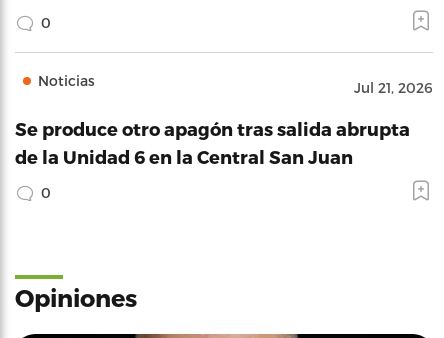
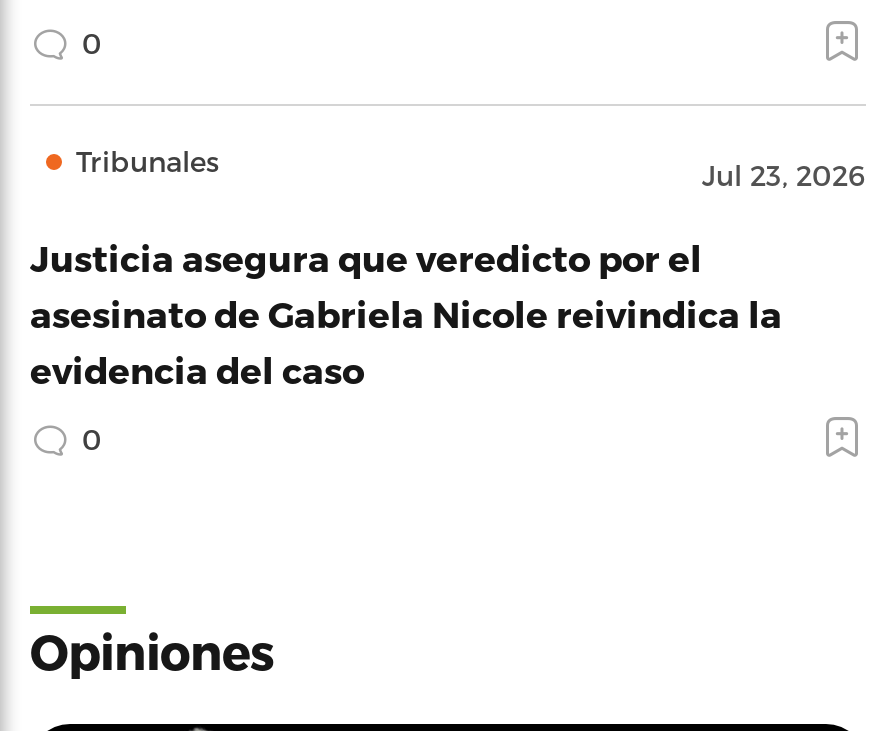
[38,72,433,96] Noticias | Jul 21, 2026 -> [76,143,866,191] Tribunales | Jul 23, 2026
[15,118,410,167] Se produce otro apagón tras salida abrupta | de la Unidad 6 en la Central San Juan -> [30,235,782,389] Justicia asegura que veredicto por el | asesinato de Gabriela Nicole reivindica la | evidencia del caso

